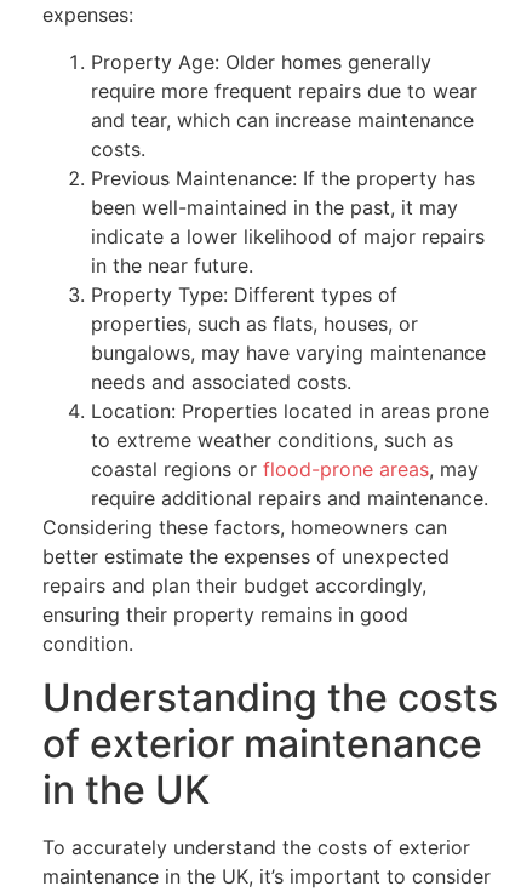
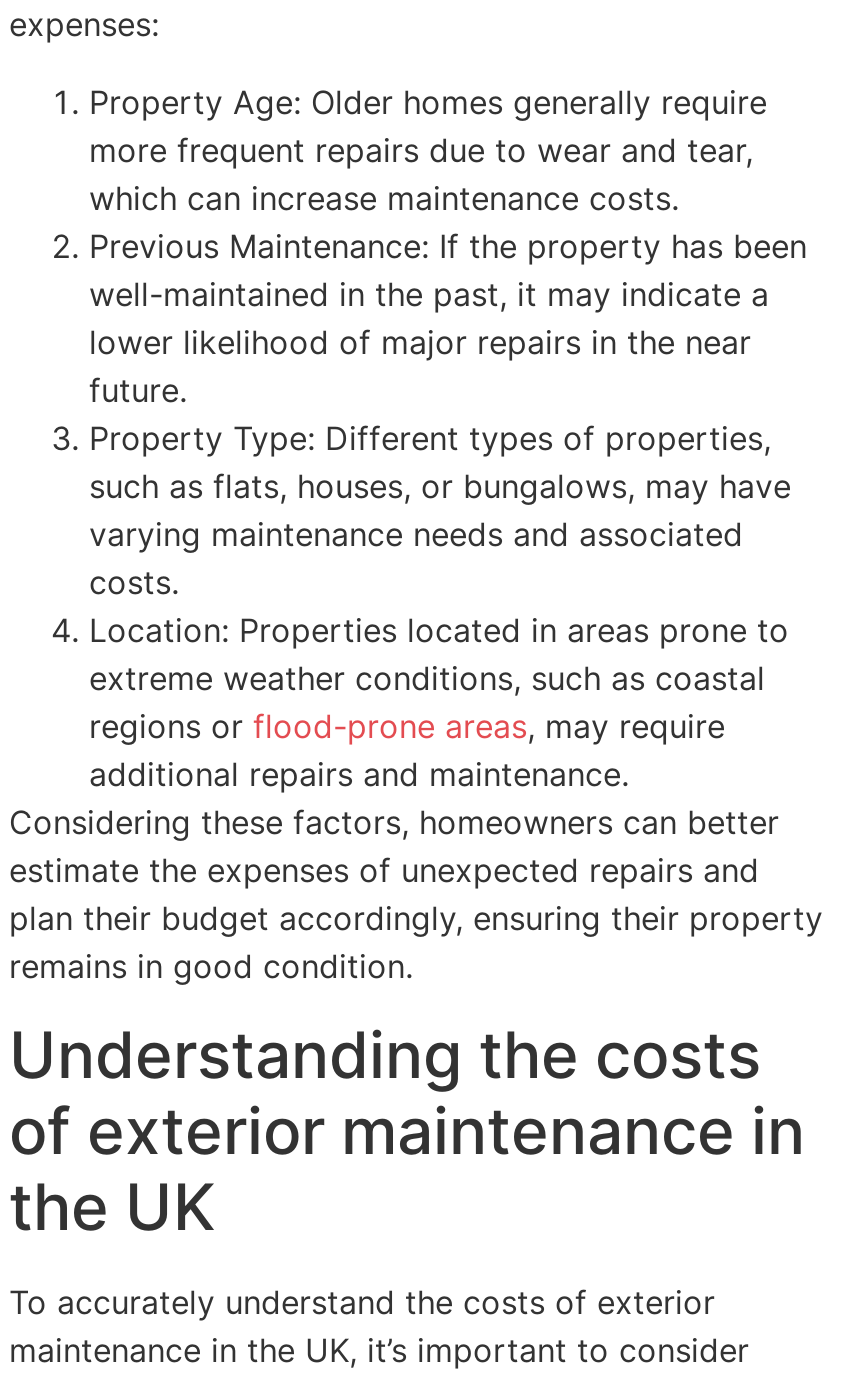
[91,49,477,132] Property Age: Older homes generally | require more frequent repairs due to wear | and tear, which can increase maintenance -> [89,82,807,554] Property Age: Older homes generally require | more frequent repairs due to wear and tear, | which can increase maintenance costs. | Previous Maintenance: If the property has been | well-maintained in the past, it may indicate a | lower likelihood of major repairs in the near | future. | Property Type: Different types of properties, | such as flats, houses, or bungalows, may have | varying maintenance needs and associated
moved [91,137,145,161] -> [89,562,179,602]: costs.
[42,166,489,655] Previous Maintenance: If the property has | been well-maintained in the past, it may | indicate a lower likelihood of major repairs | in the near future. | Property Type: Different types of | properties, such as flats, houses, or | bungalows, may have varying maintenance | needs and associated costs. | Location: Properties located in areas prone | to extreme weather conditions, such as | coastal regions or flood-prone areas, may | require additional repairs and maintenance. | Considering these factors, homeowners can | better estimate the expenses of unexpected | repairs and plan their budget accordingly, | ensuring their property remains in good | condition. -> [9,610,823,986] Location: Properties located in areas prone to | extreme weather conditions, such as coastal | regions or flood-prone areas, may require | additional repairs and maintenance. | Considering these factors, homeowners can better | estimate the expenses of unexpected repairs and | plan their budget accordingly, ensuring their property | remains in good condition.

